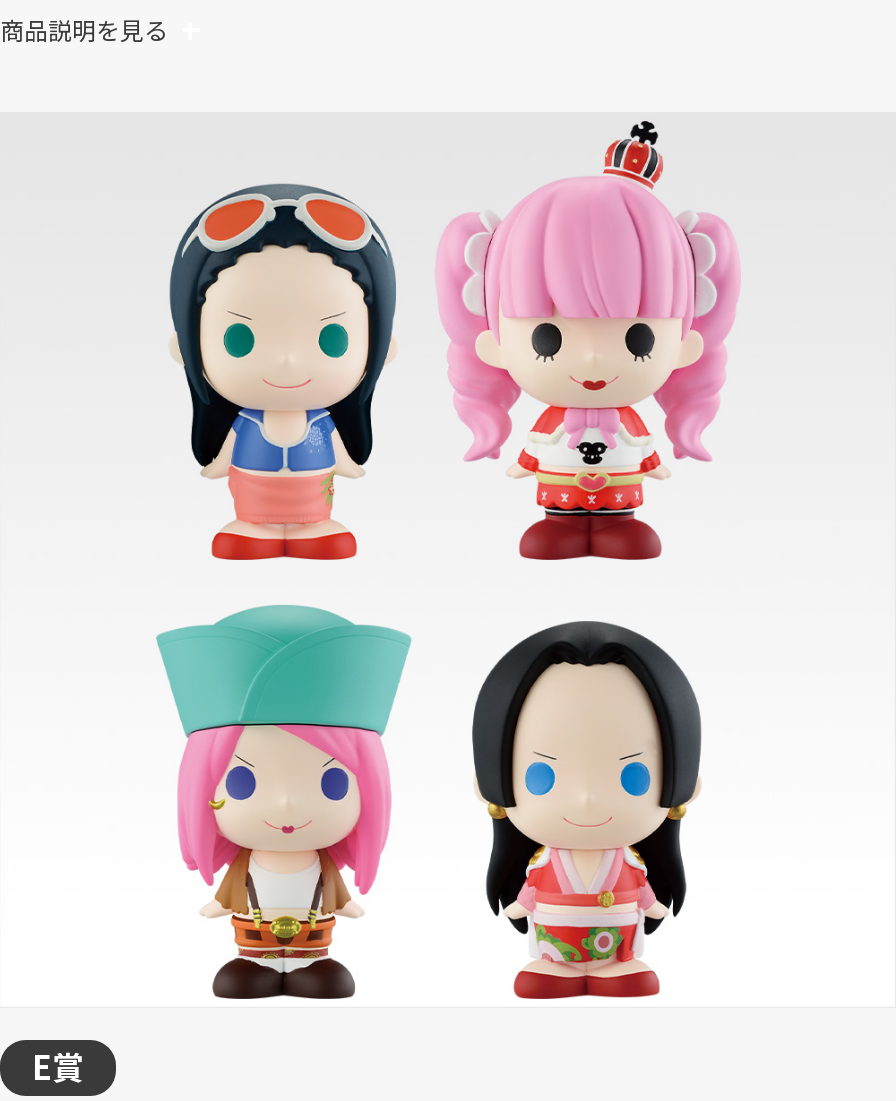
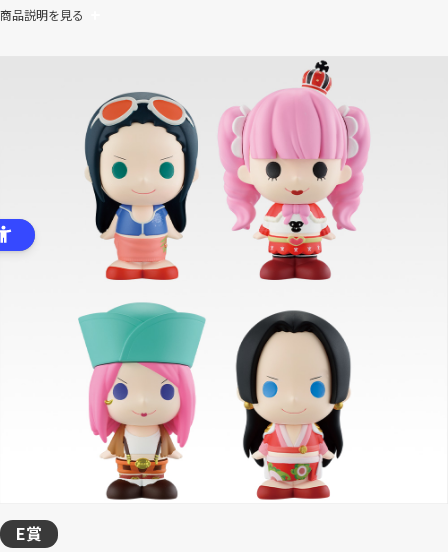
none -> [3,218,36,253] [image]

